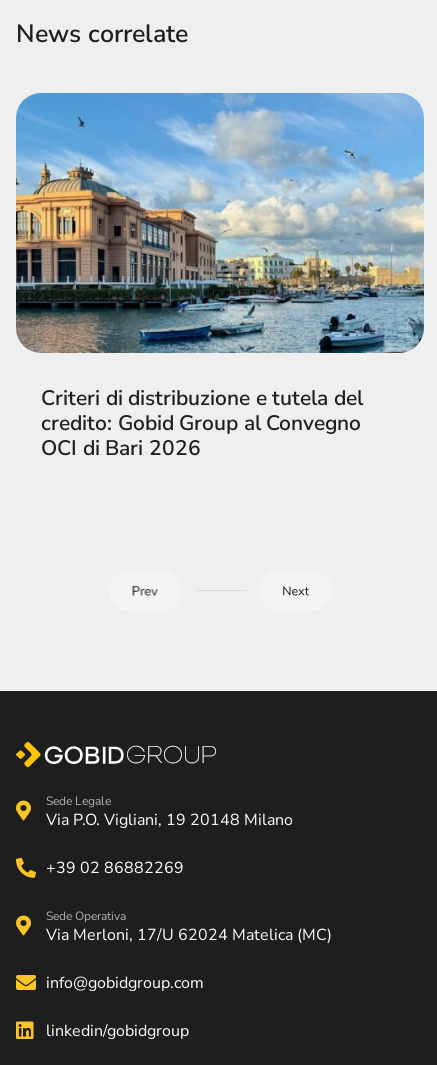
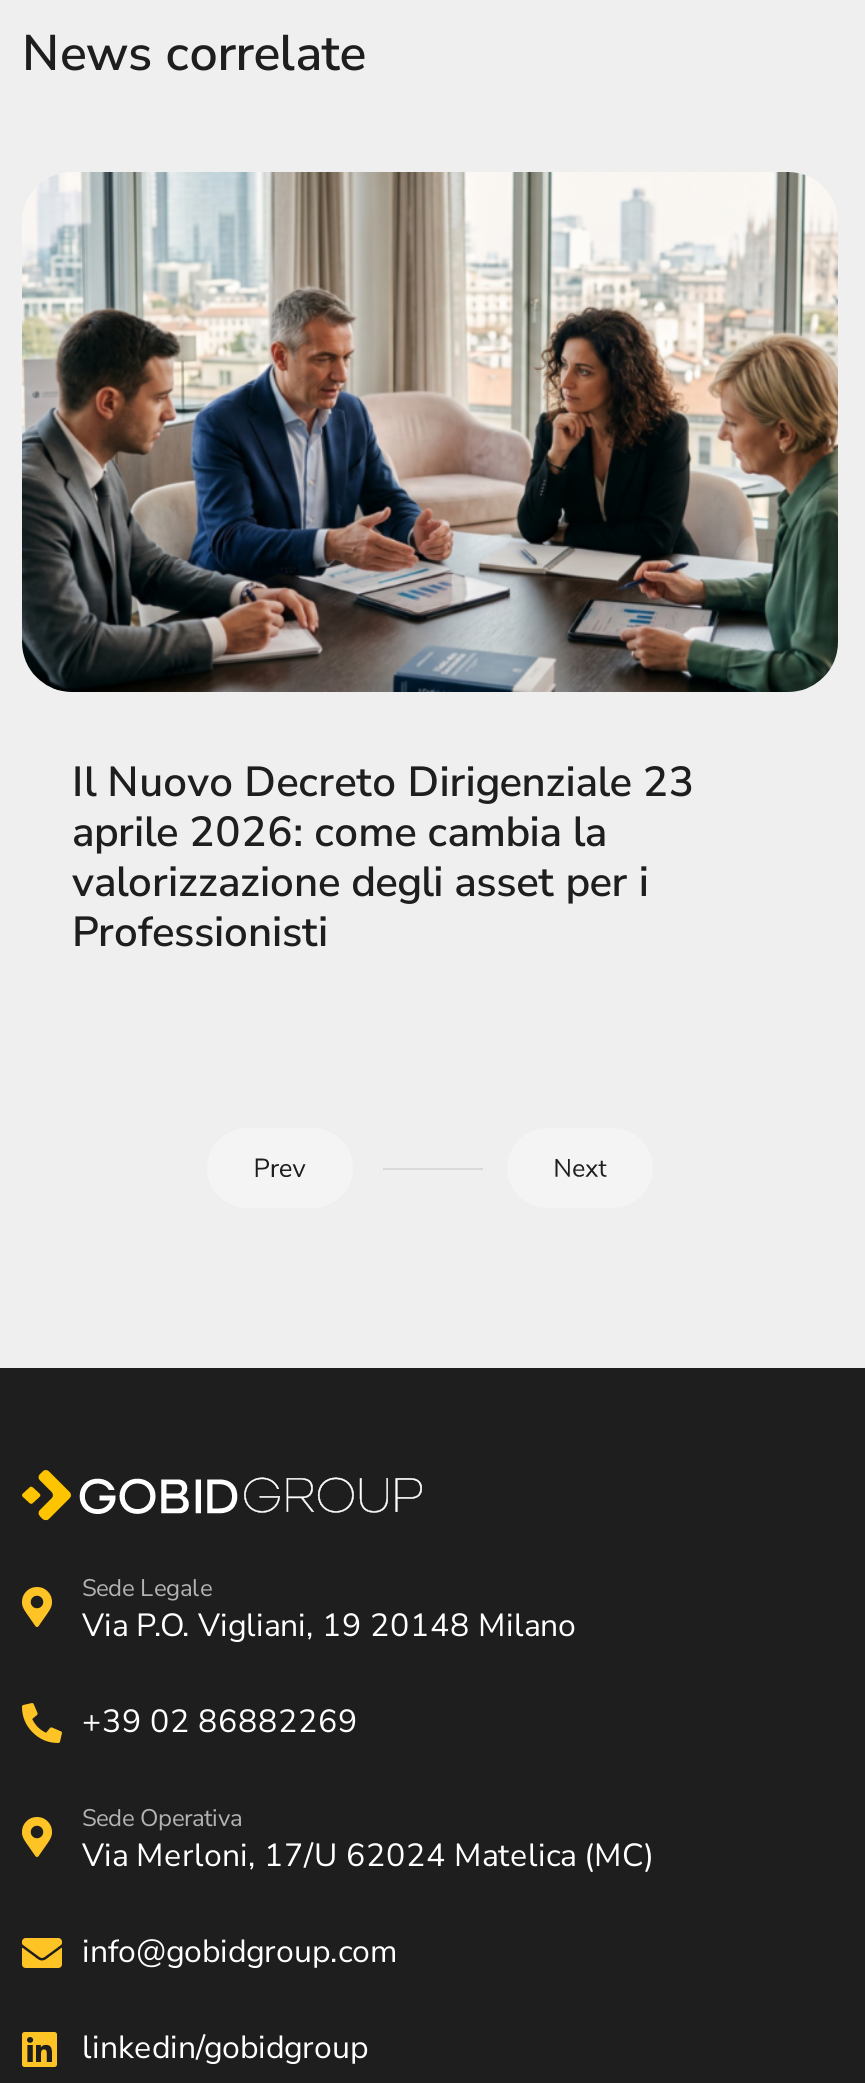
[15,92,425,462] [image] | Criteri di distribuzione e tutela del | credito: Gobid Group al Convegno | OCI di Bari 2026 -> [20,171,840,960] [image] | Il Nuovo Decreto Dirigenziale 23 | aprile 2026: come cambia la | valorizzazione degli asset per i | Professionisti

